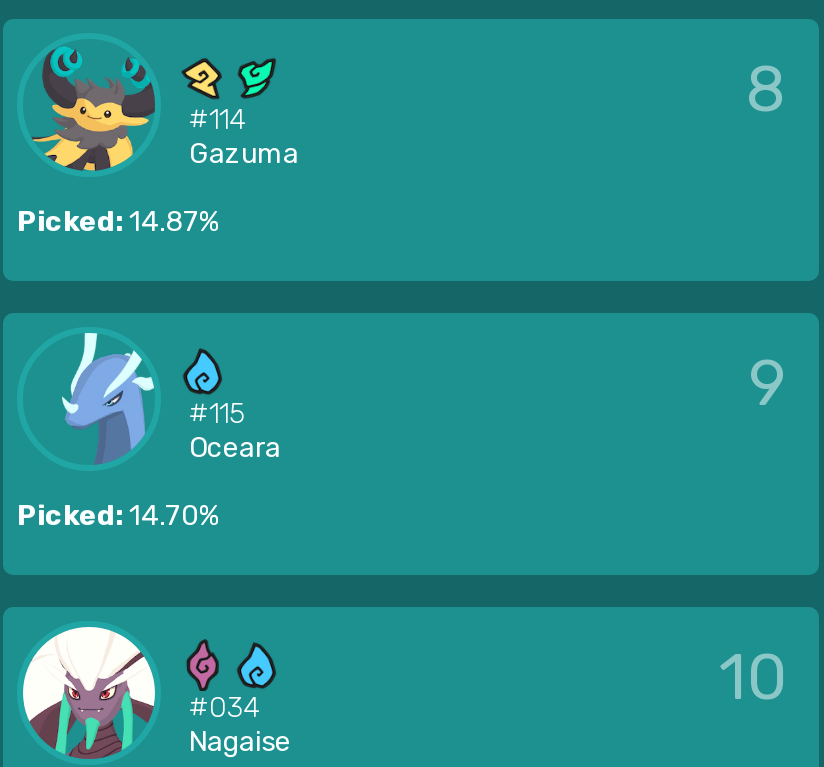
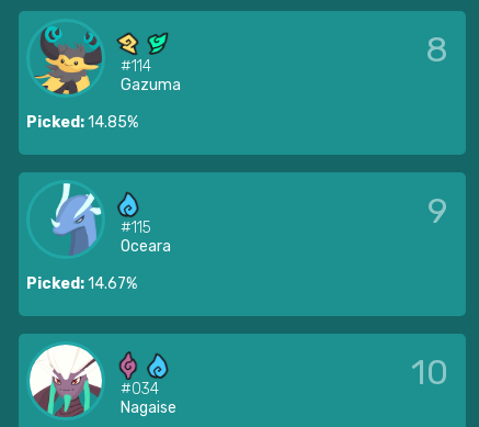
[17,204,219,238] Picked: 14.87% -> [26,113,138,131] Picked: 14.85%
[17,498,219,532] Picked: 14.70% -> [26,274,137,293] Picked: 14.67%

